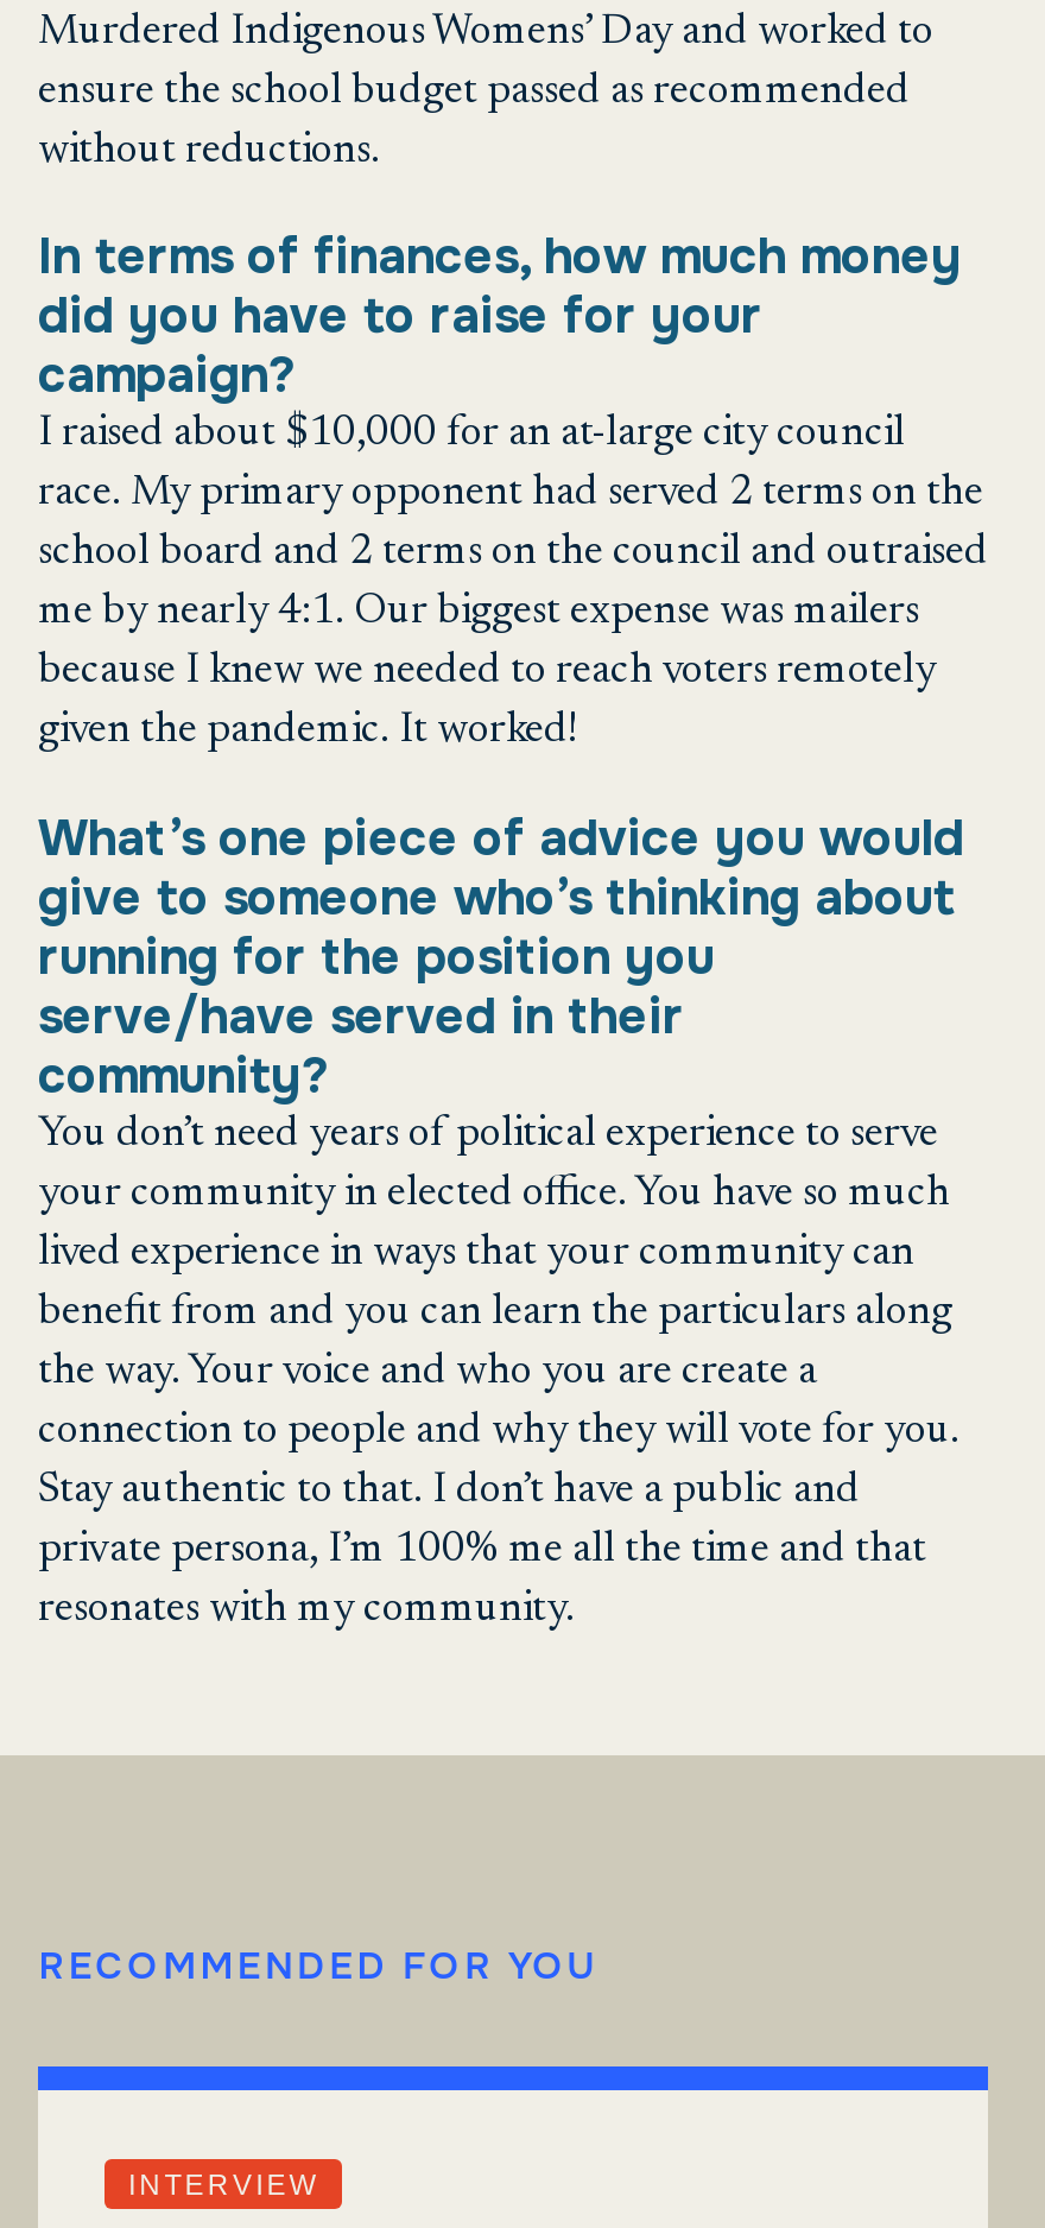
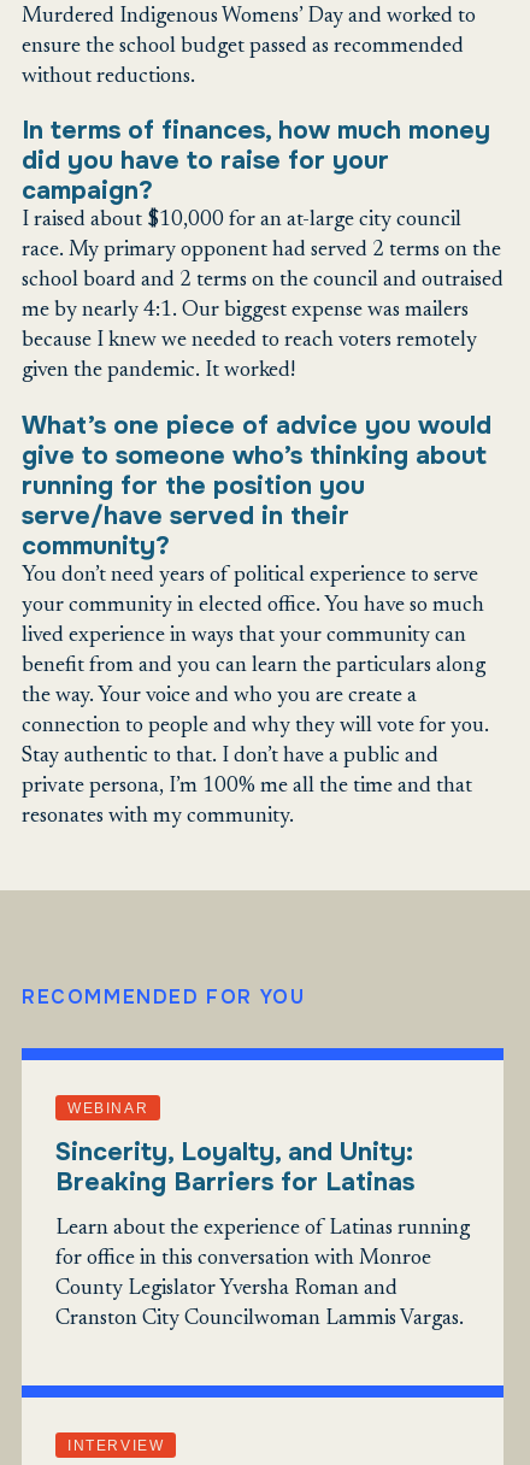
none -> [55,1099,470,1329] WEBINAR | Sincerity, Loyalty, and Unity: | Breaking Barriers for Latinas | Learn about the experience of Latinas running | for office in this conversation with Monroe | County Legislator Yversha Roman and | Cranston City Councilwoman Lammis Vargas.

